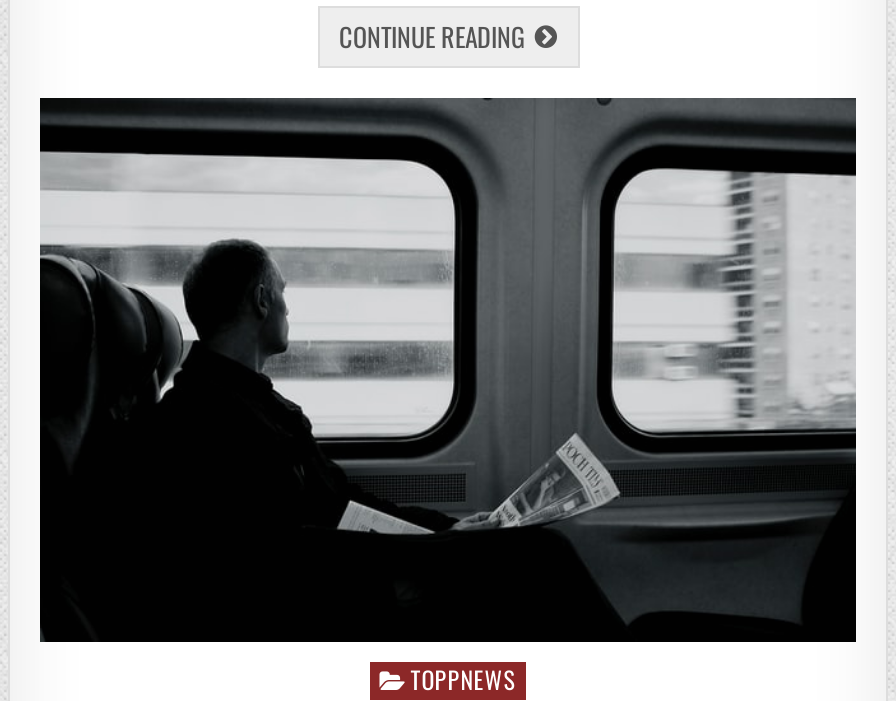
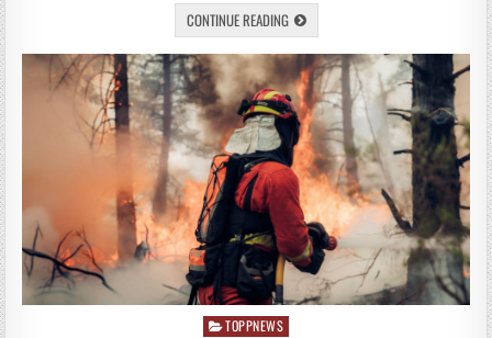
[38,96,858,642] [image] -> [21,53,471,305] [image]

